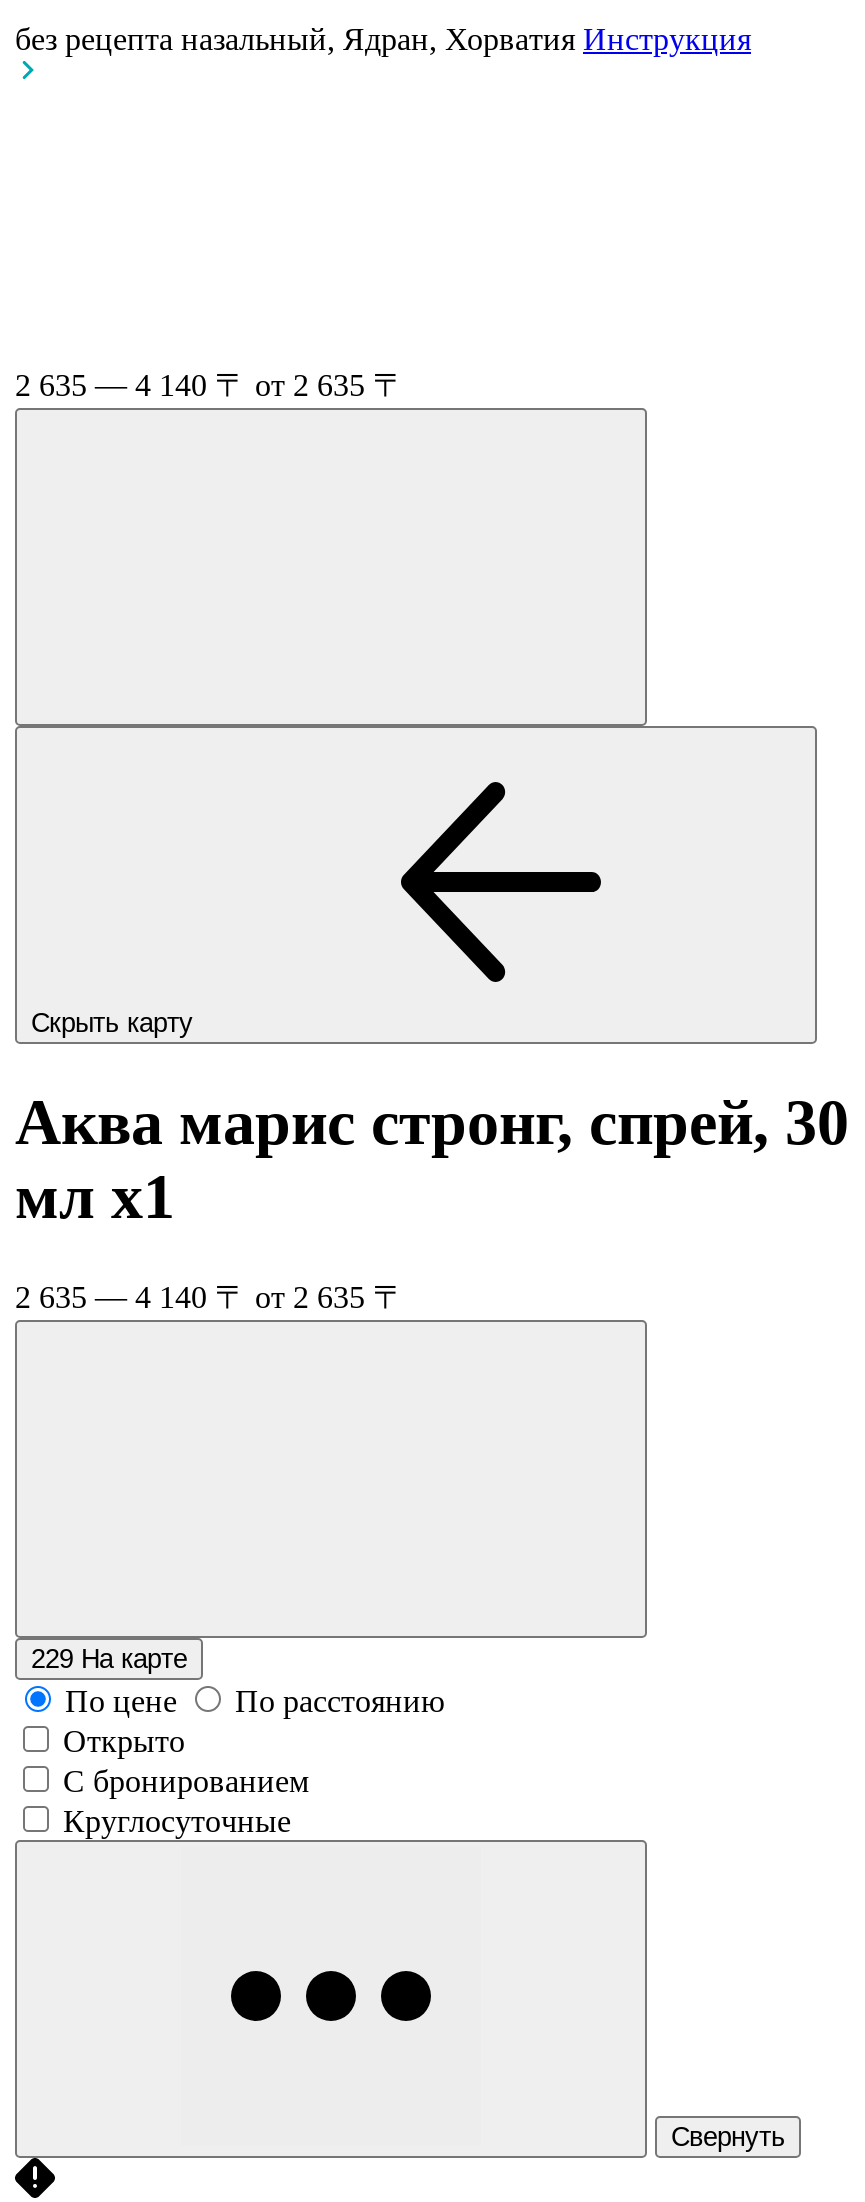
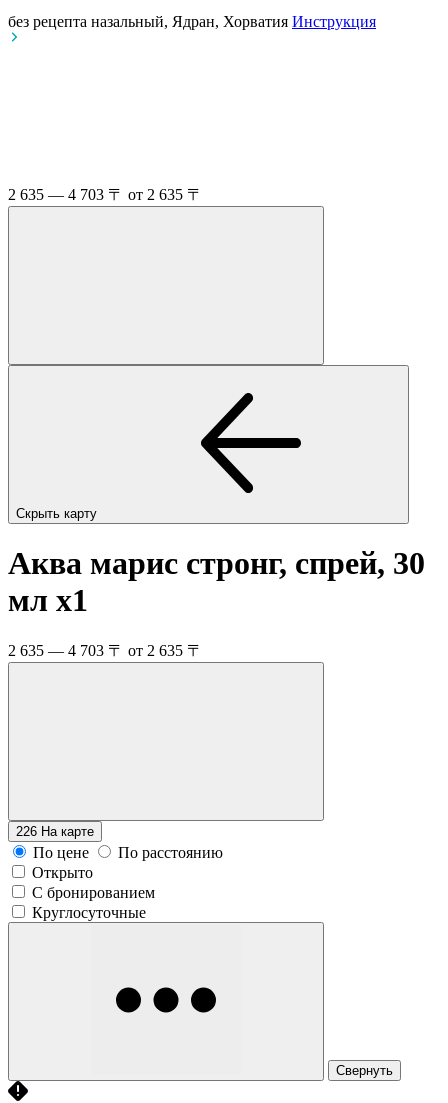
[15,368,405,402] 2 635 — 4 140 〒от 2 635 〒 -> [8,186,203,203] 2 635 — 4 703 〒от 2 635 〒
[15,1280,405,1314] 2 635 — 4 140 〒от 2 635 〒 -> [8,642,203,659] 2 635 — 4 703 〒от 2 635 〒
[31,1644,187,1674] 229 На карте -> [16,824,94,839] 226 На карте

